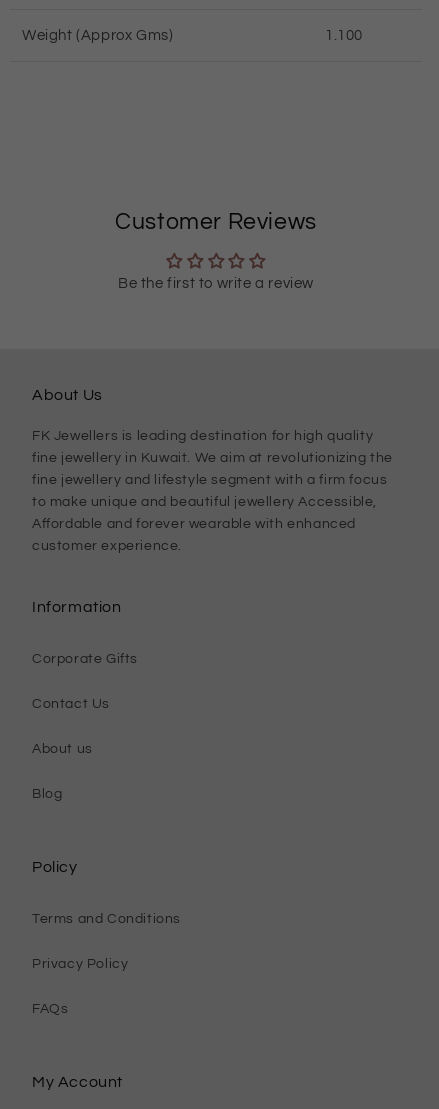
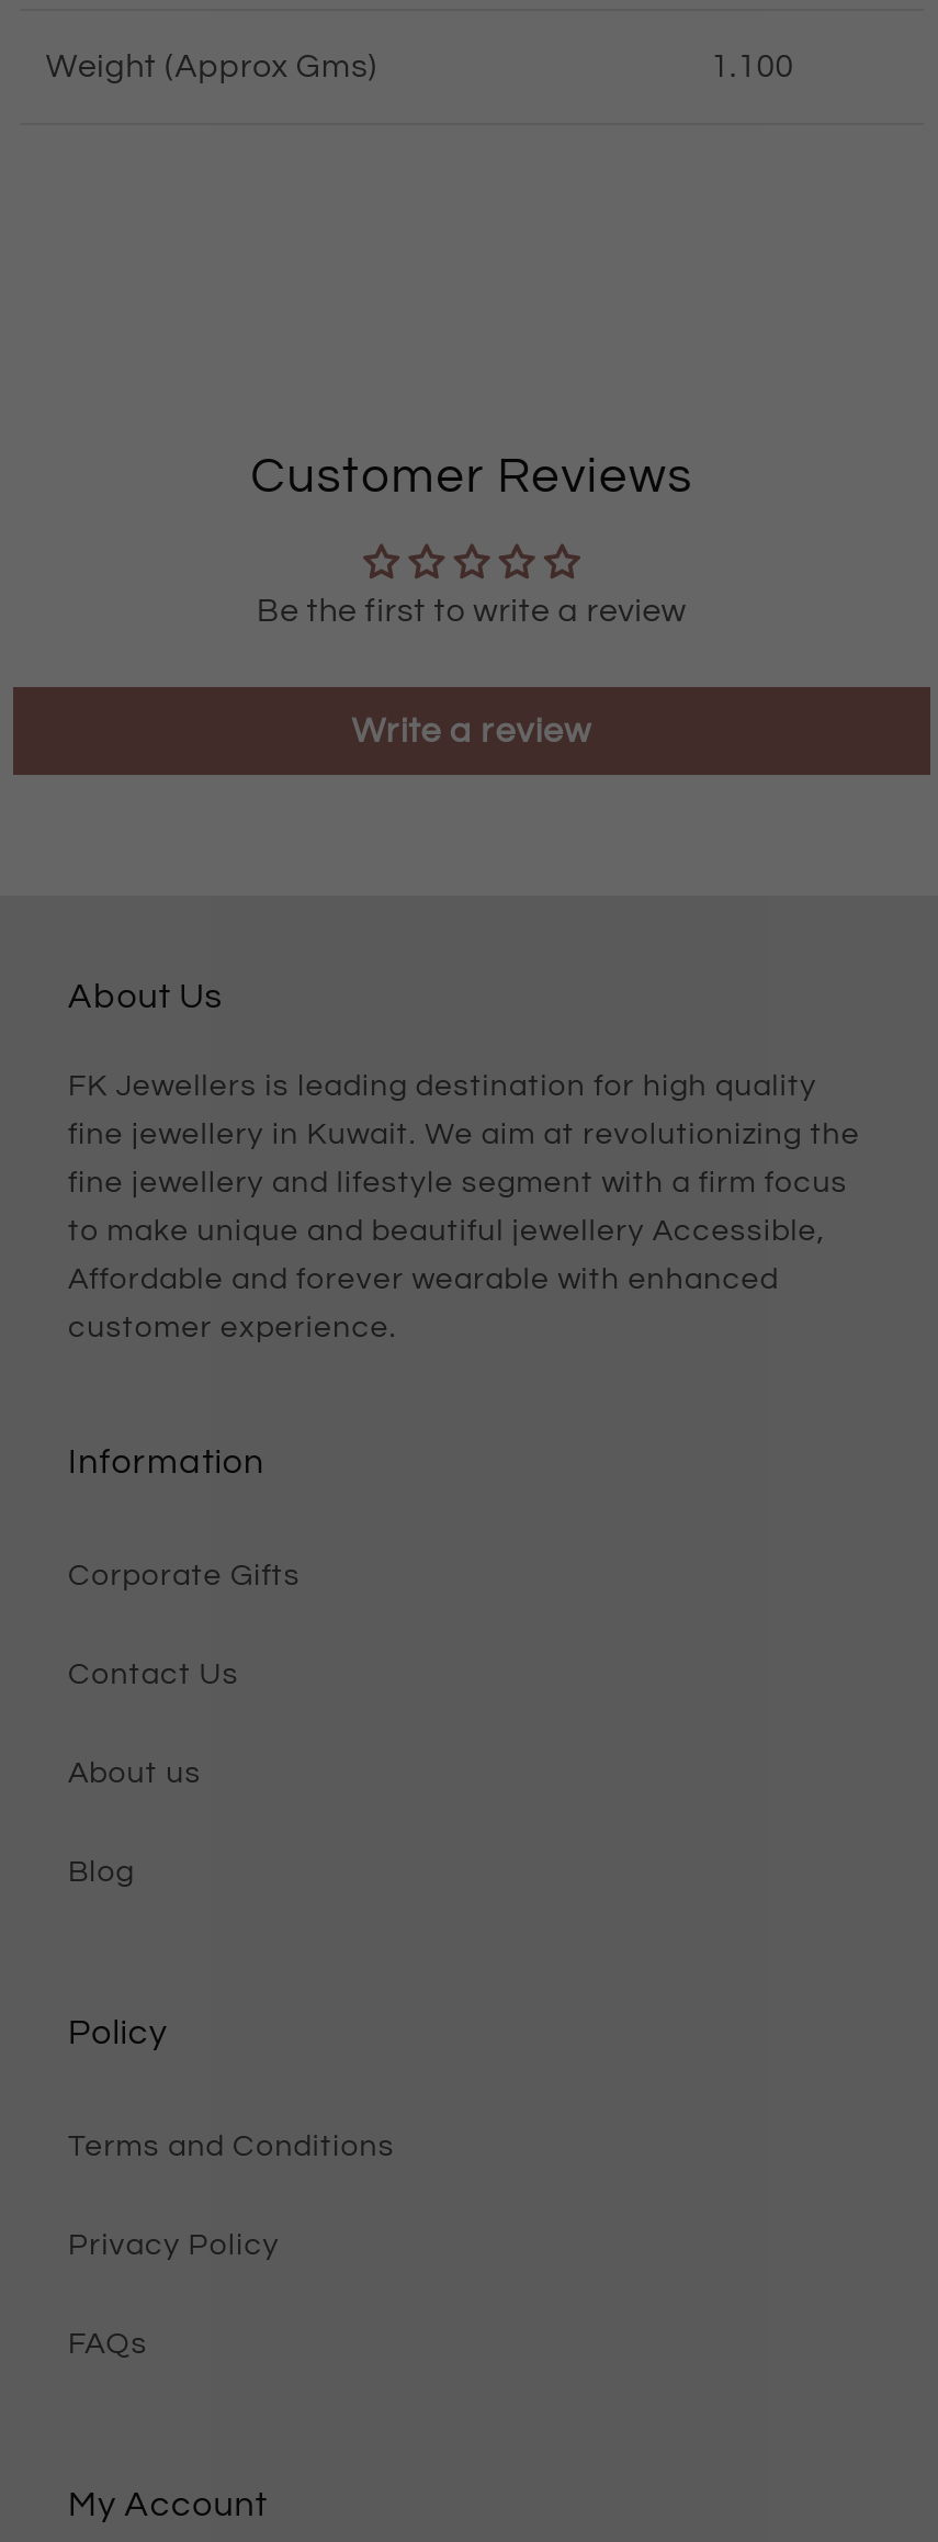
none -> [352,713,592,749] Write a review

